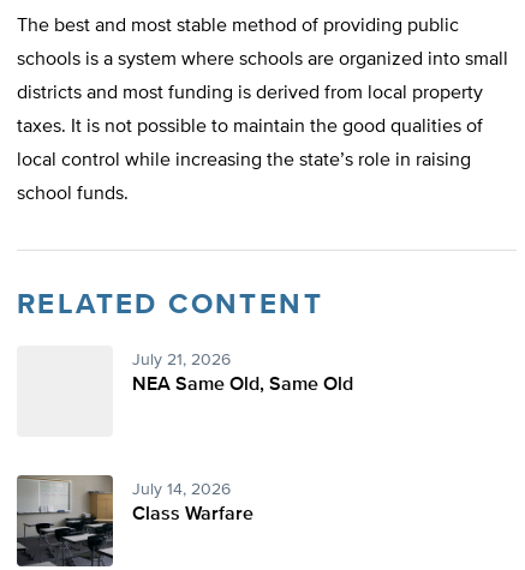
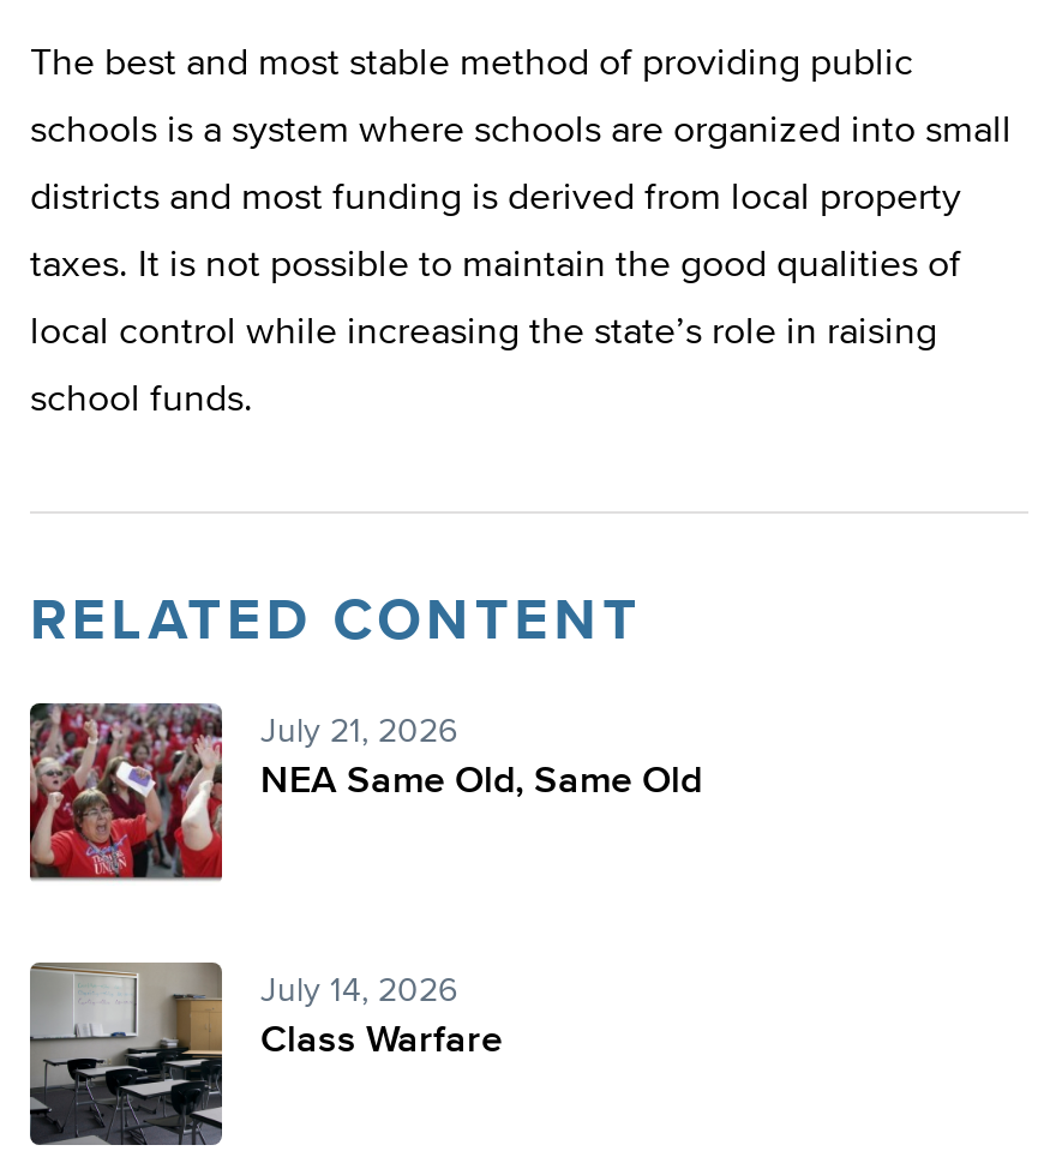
none -> [28,701,224,881] [image]

